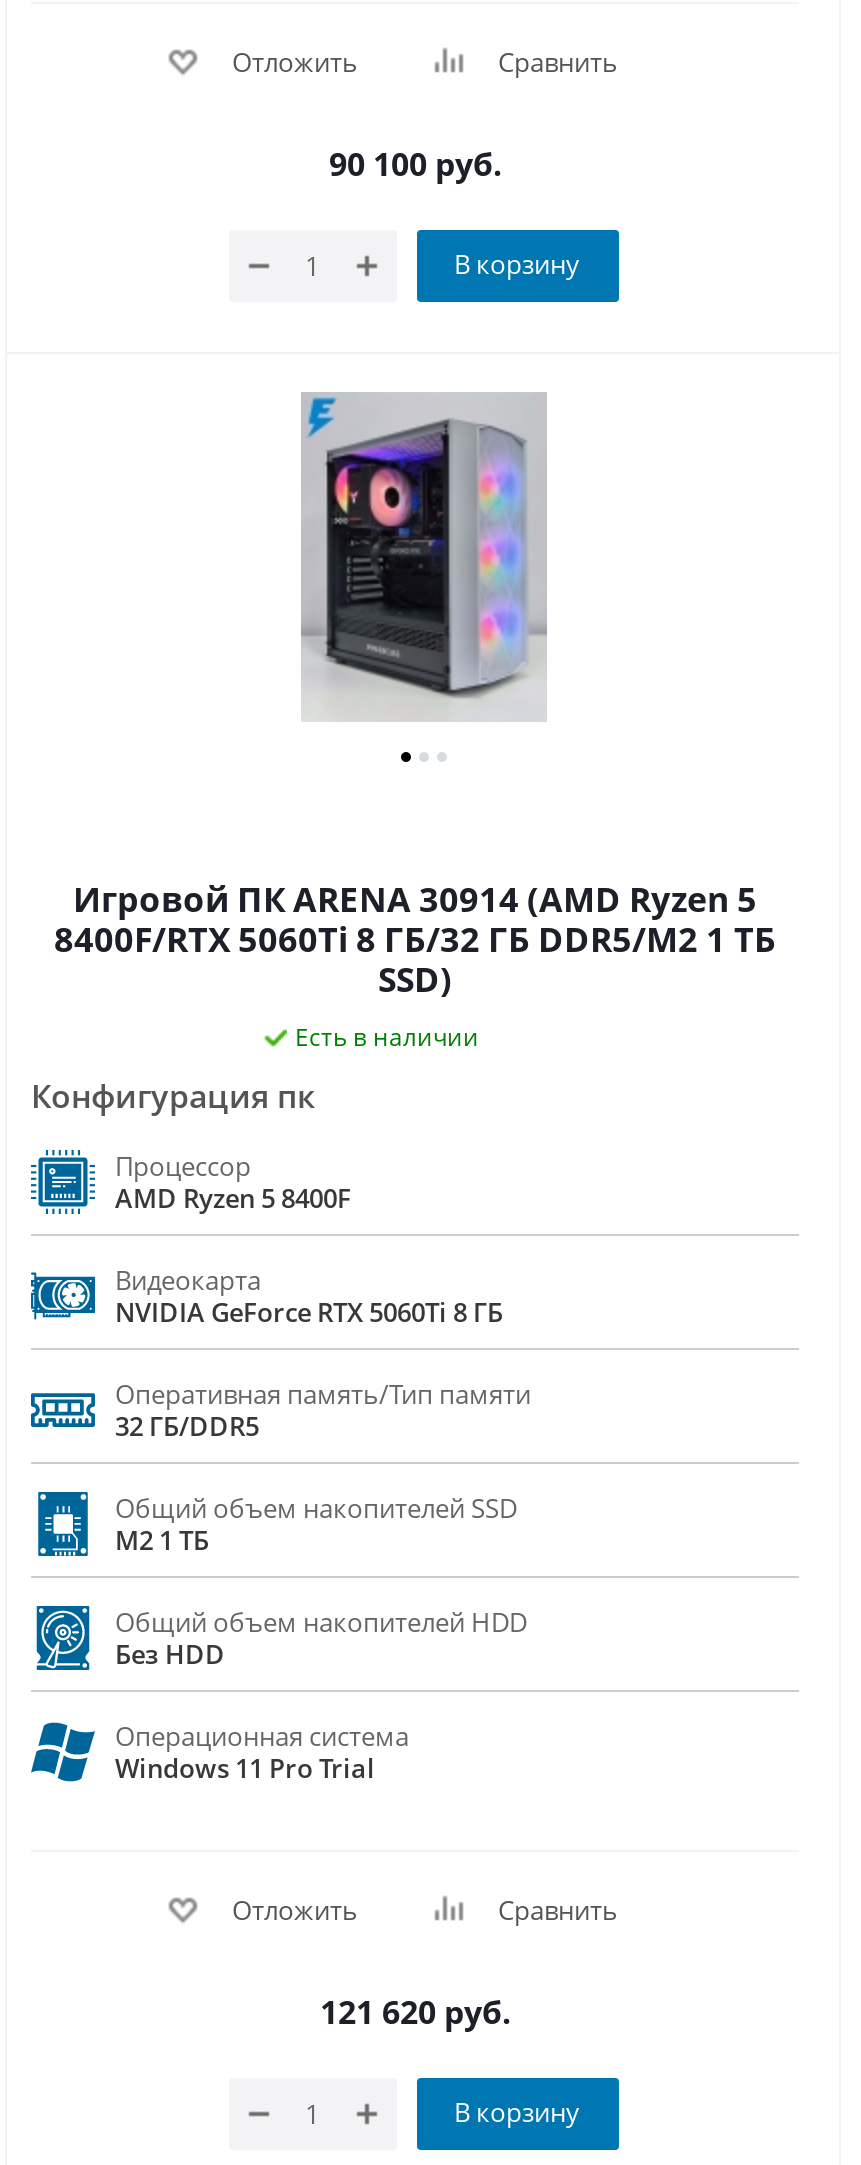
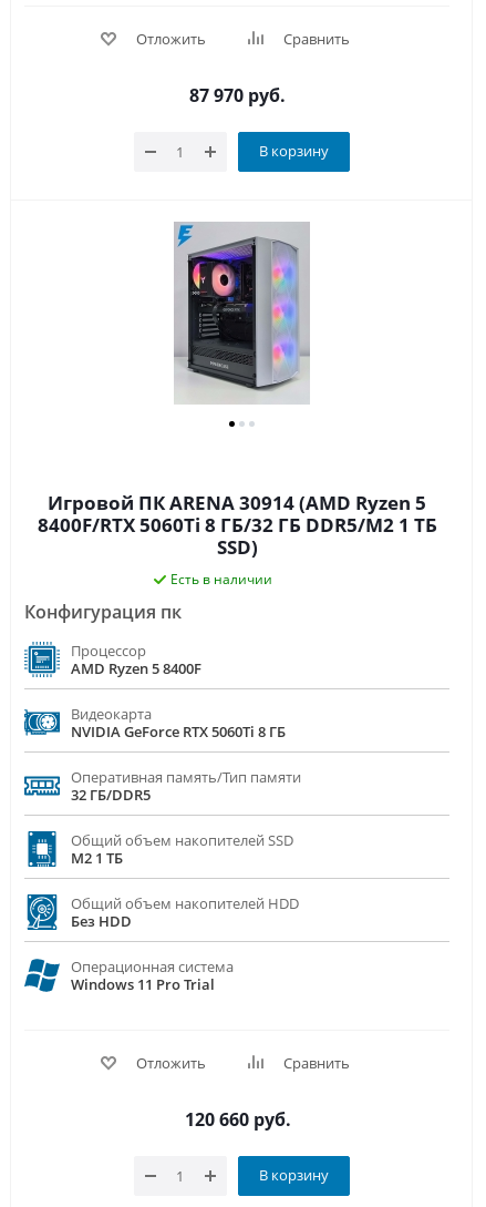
[329,142,503,186] 90 100 руб. -> [189,83,286,108] 87 970 руб.
[320,1990,512,2034] 121 620 руб. -> [184,1107,291,1132] 120 660 руб.

